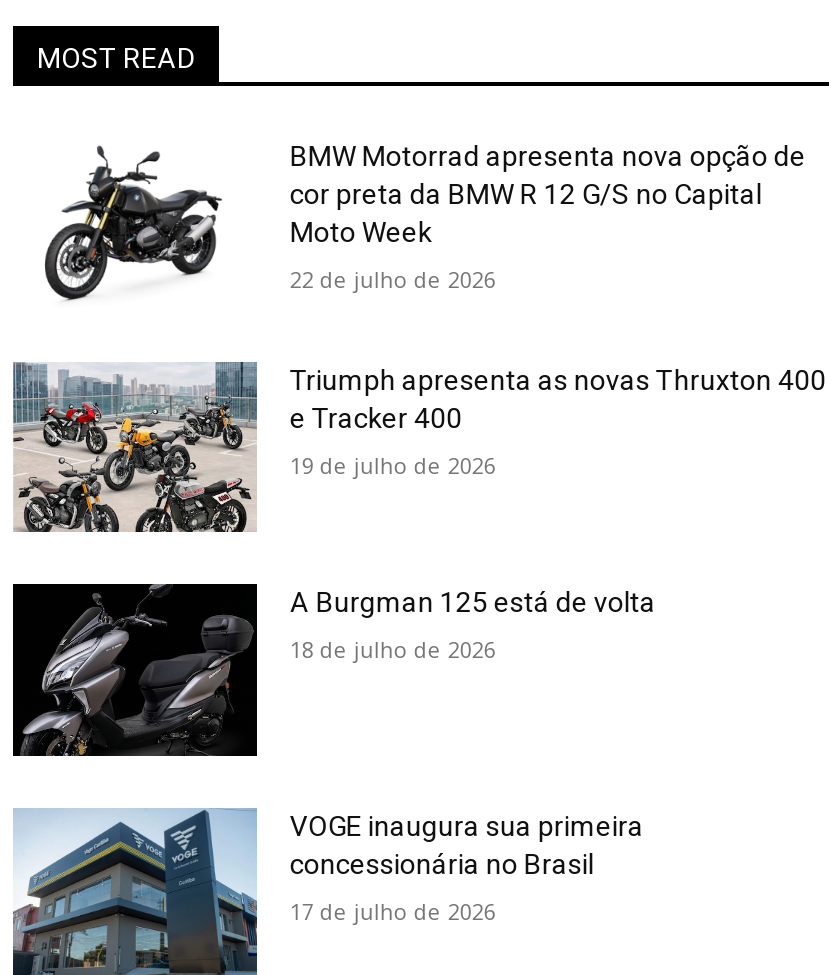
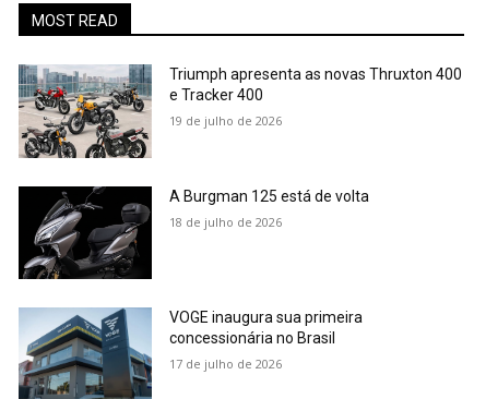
[15,140,806,310] [image] | BMW Motorrad apresenta nova opção de | cor preta da BMW R 12 G/S no Capital | Moto Week | 22 de julho de 2026 -> none

